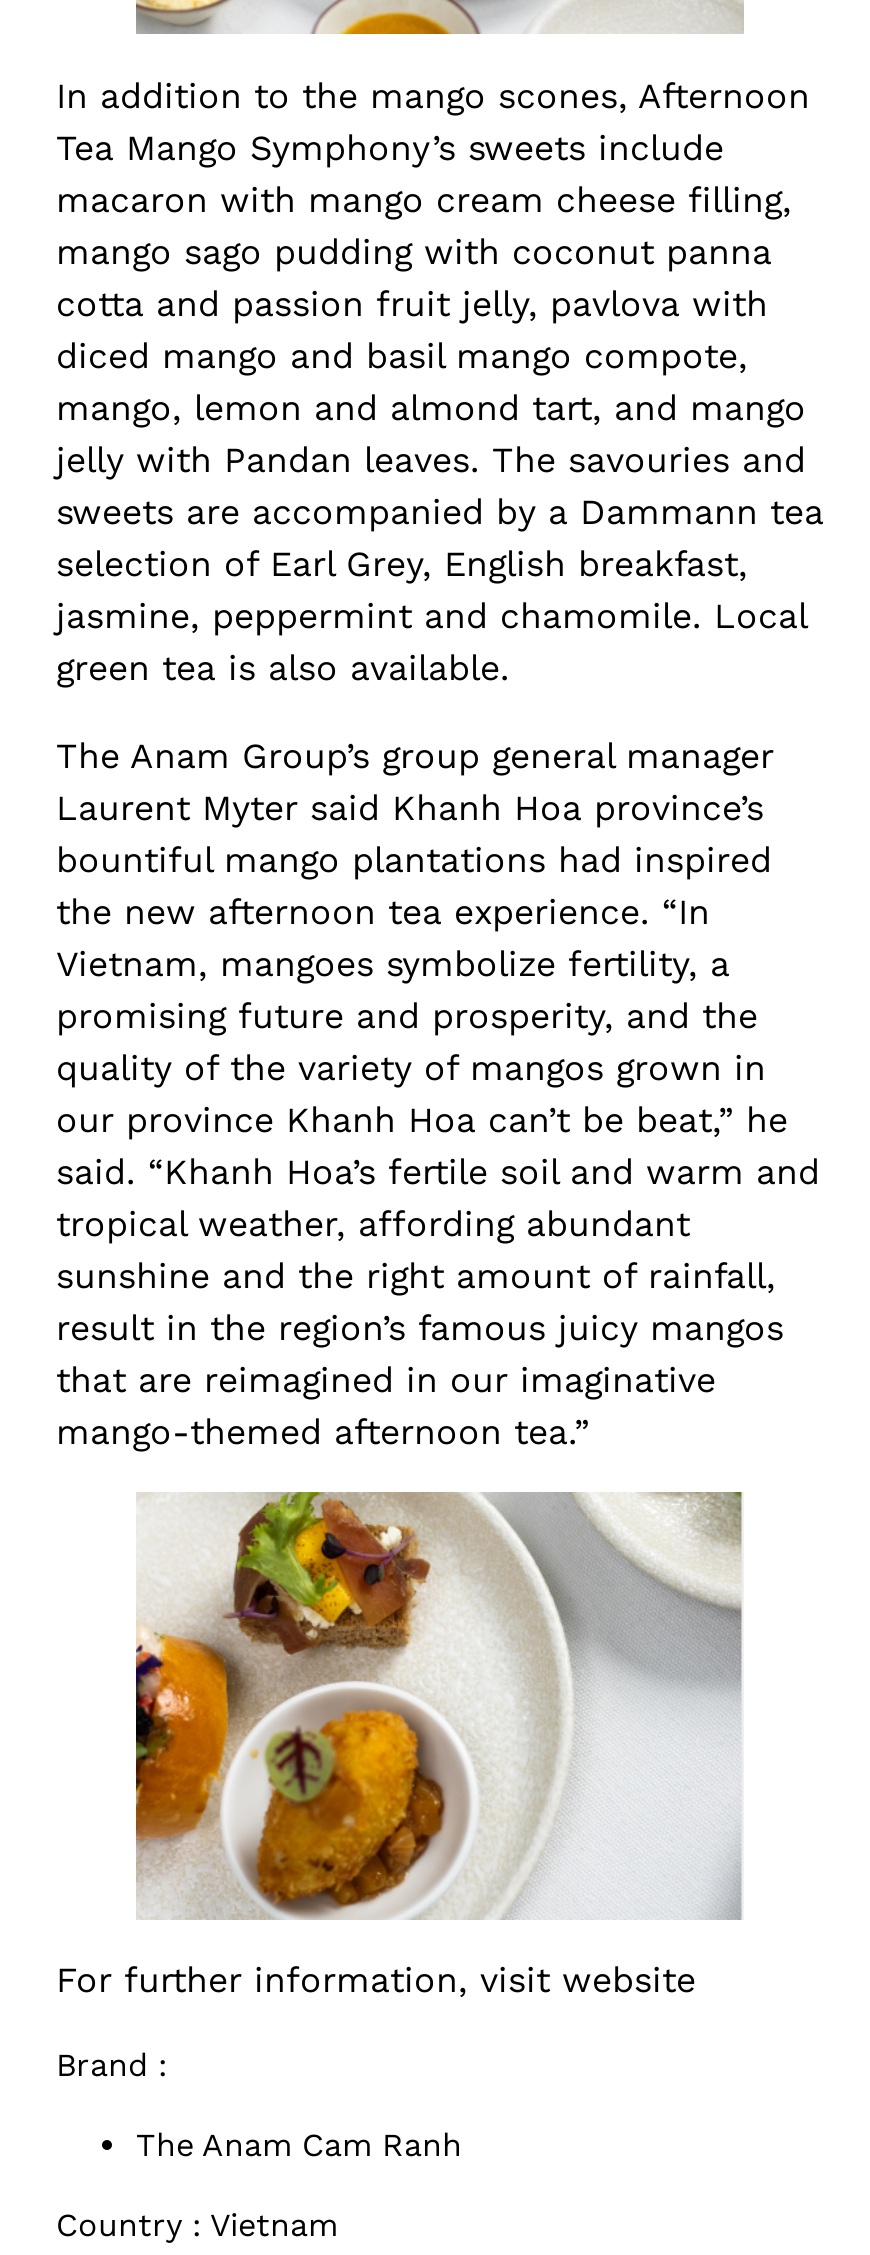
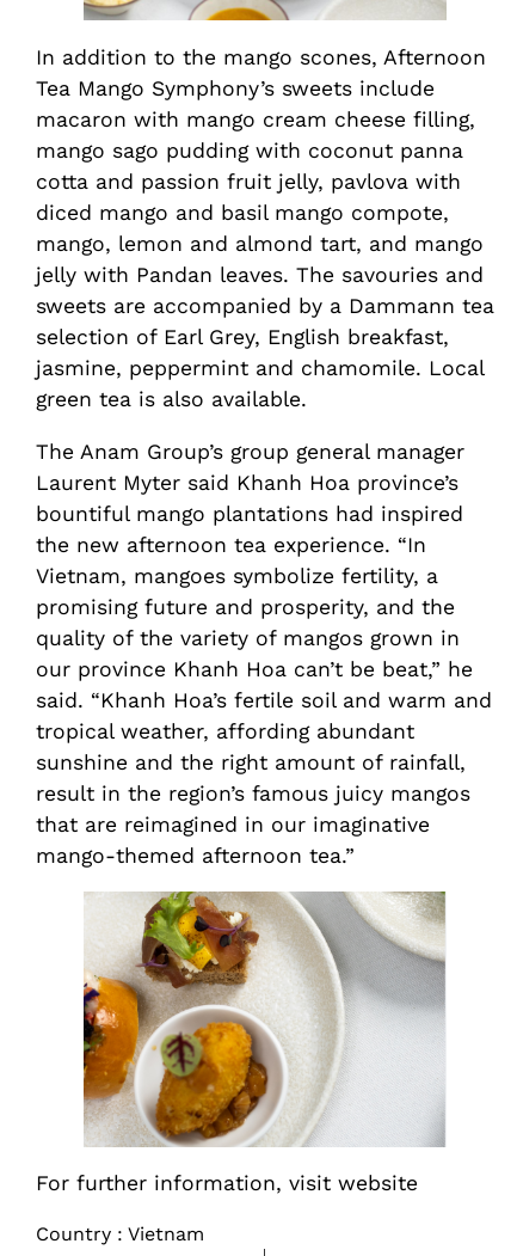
[56,2046,462,2164] Brand : | The Anam Cam Ranh -> none

